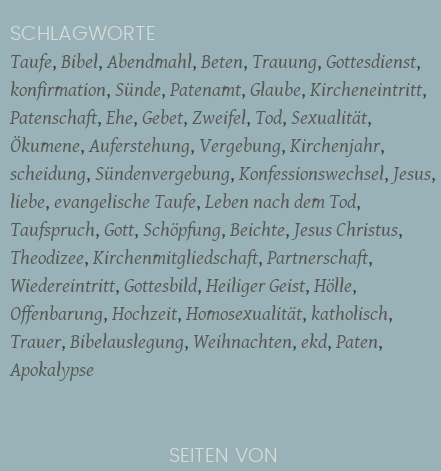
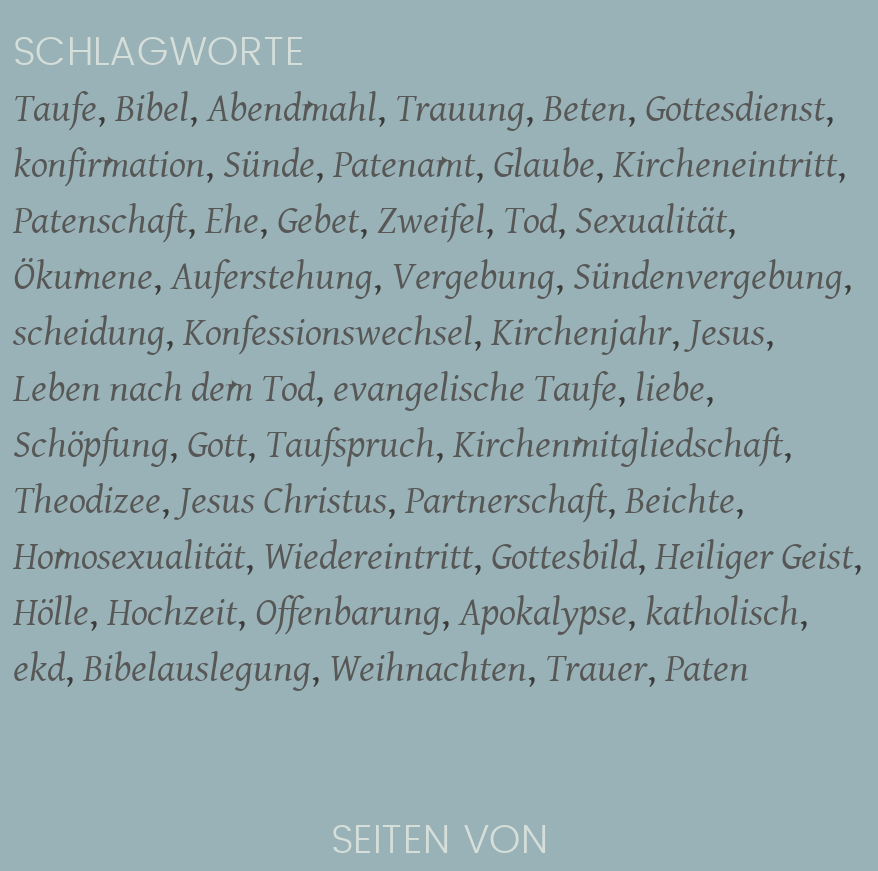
[10,47,416,75] Taufe Bibel Abendmahl Beten Trauung Gottesdienst -> [13,80,825,136] Taufe Bibel Abendmahl Trauung Beten Gottesdienst
[10,131,431,383] Ökumene Auferstehung Vergebung Kirchenjahr | scheidung Sündenvergebung Konfessionswechsel Jesus | liebe evangelische Taufe Leben nach dem Tod | Taufspruch Gott Schöpfung Beichte Jesus Christus | Theodizee Kirchenmitgliedschaft Partnerschaft | Wiedereintritt Gottesbild Heiliger Geist Hölle | Offenbarung Hochzeit Homosexualität katholisch | Trauer Bibelauslegung Weihnachten ekd Paten | Apokalypse -> [13,248,853,696] Ökumene Auferstehung Vergebung Sündenvergebung | scheidung Konfessionswechsel Kirchenjahr Jesus | Leben nach dem Tod evangelische Taufe liebe | Schöpfung Gott Taufspruch Kirchenmitgliedschaft | Theodizee Jesus Christus Partnerschaft Beichte | Homosexualität Wiedereintritt Gottesbild Heiliger Geist | Hölle Hochzeit Offenbarung Apokalypse katholisch | ekd Bibelauslegung Weihnachten Trauer Paten

